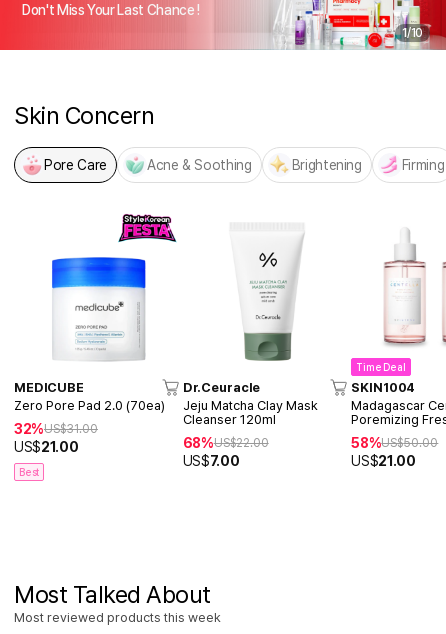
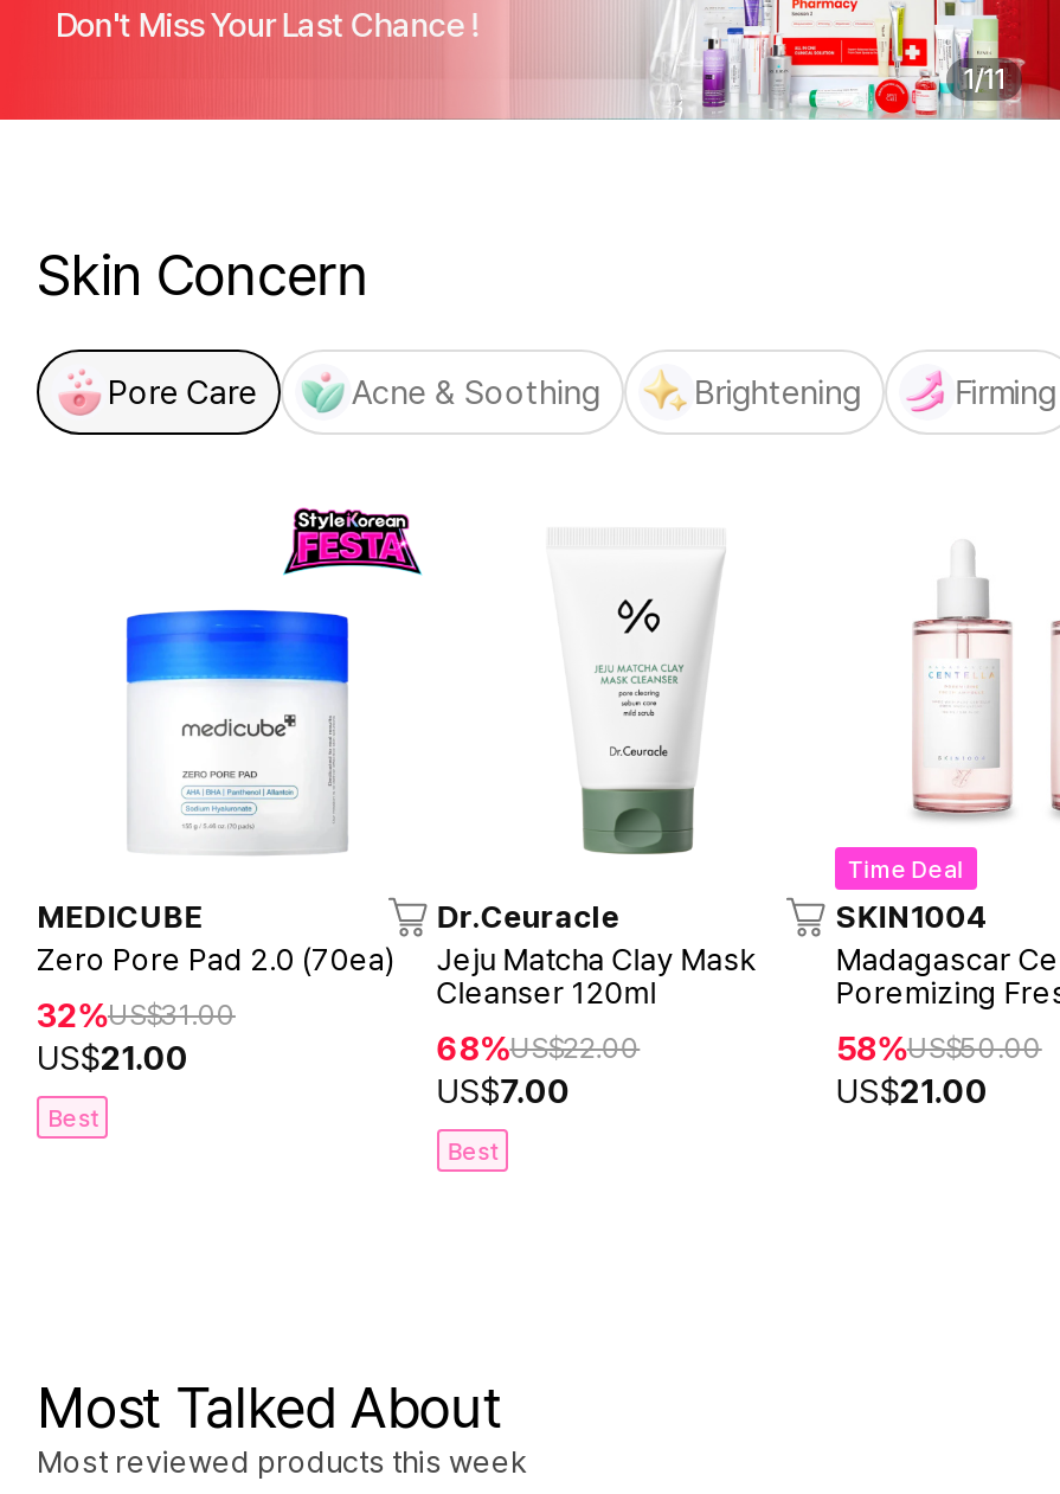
[402,26,423,40] 1/10 -> [963,62,1006,95] 1/11
none -> [448,1137,496,1165] Best

